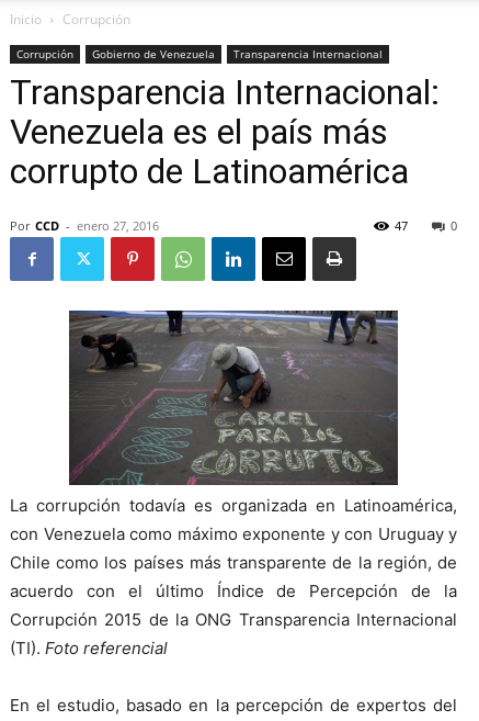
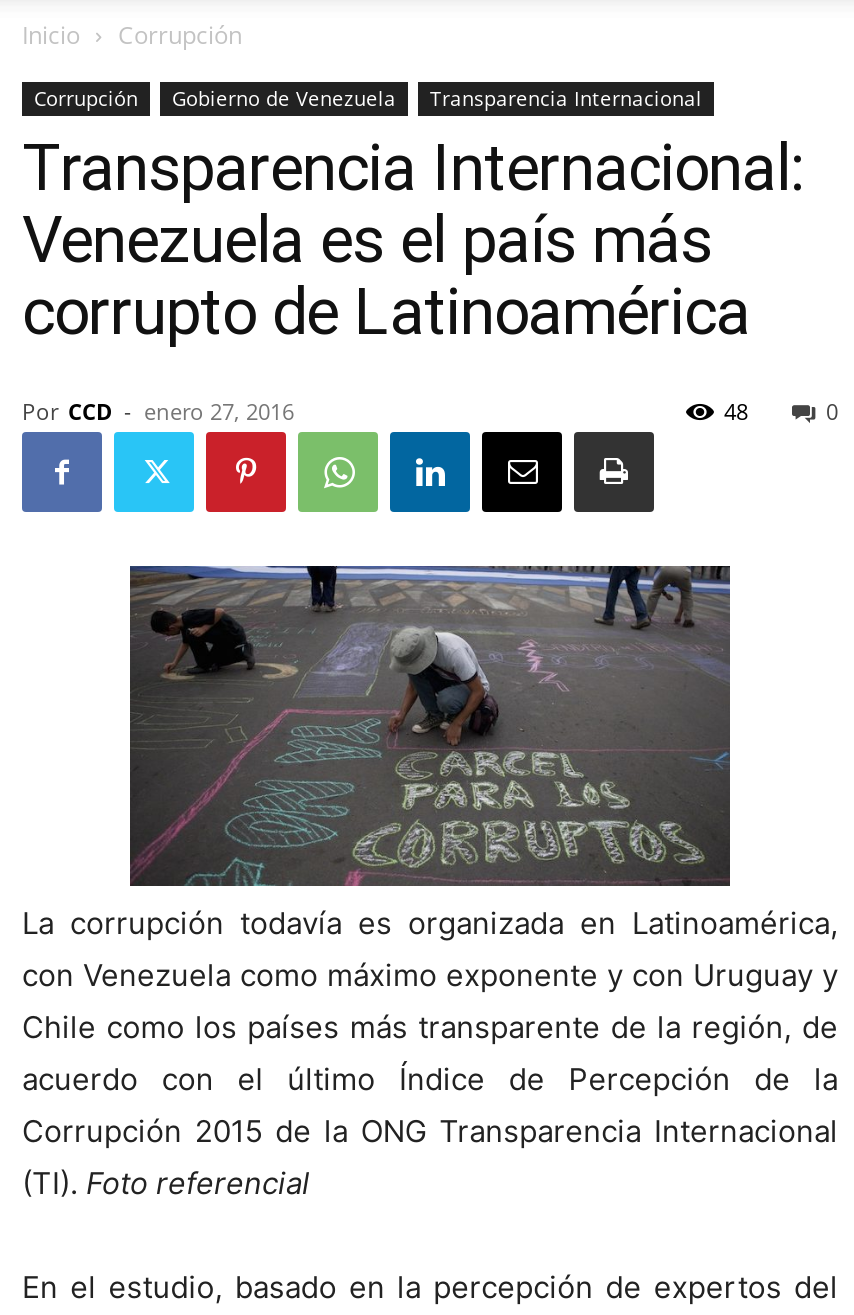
[395,218,408,234] 47 -> [724,397,748,427] 48

